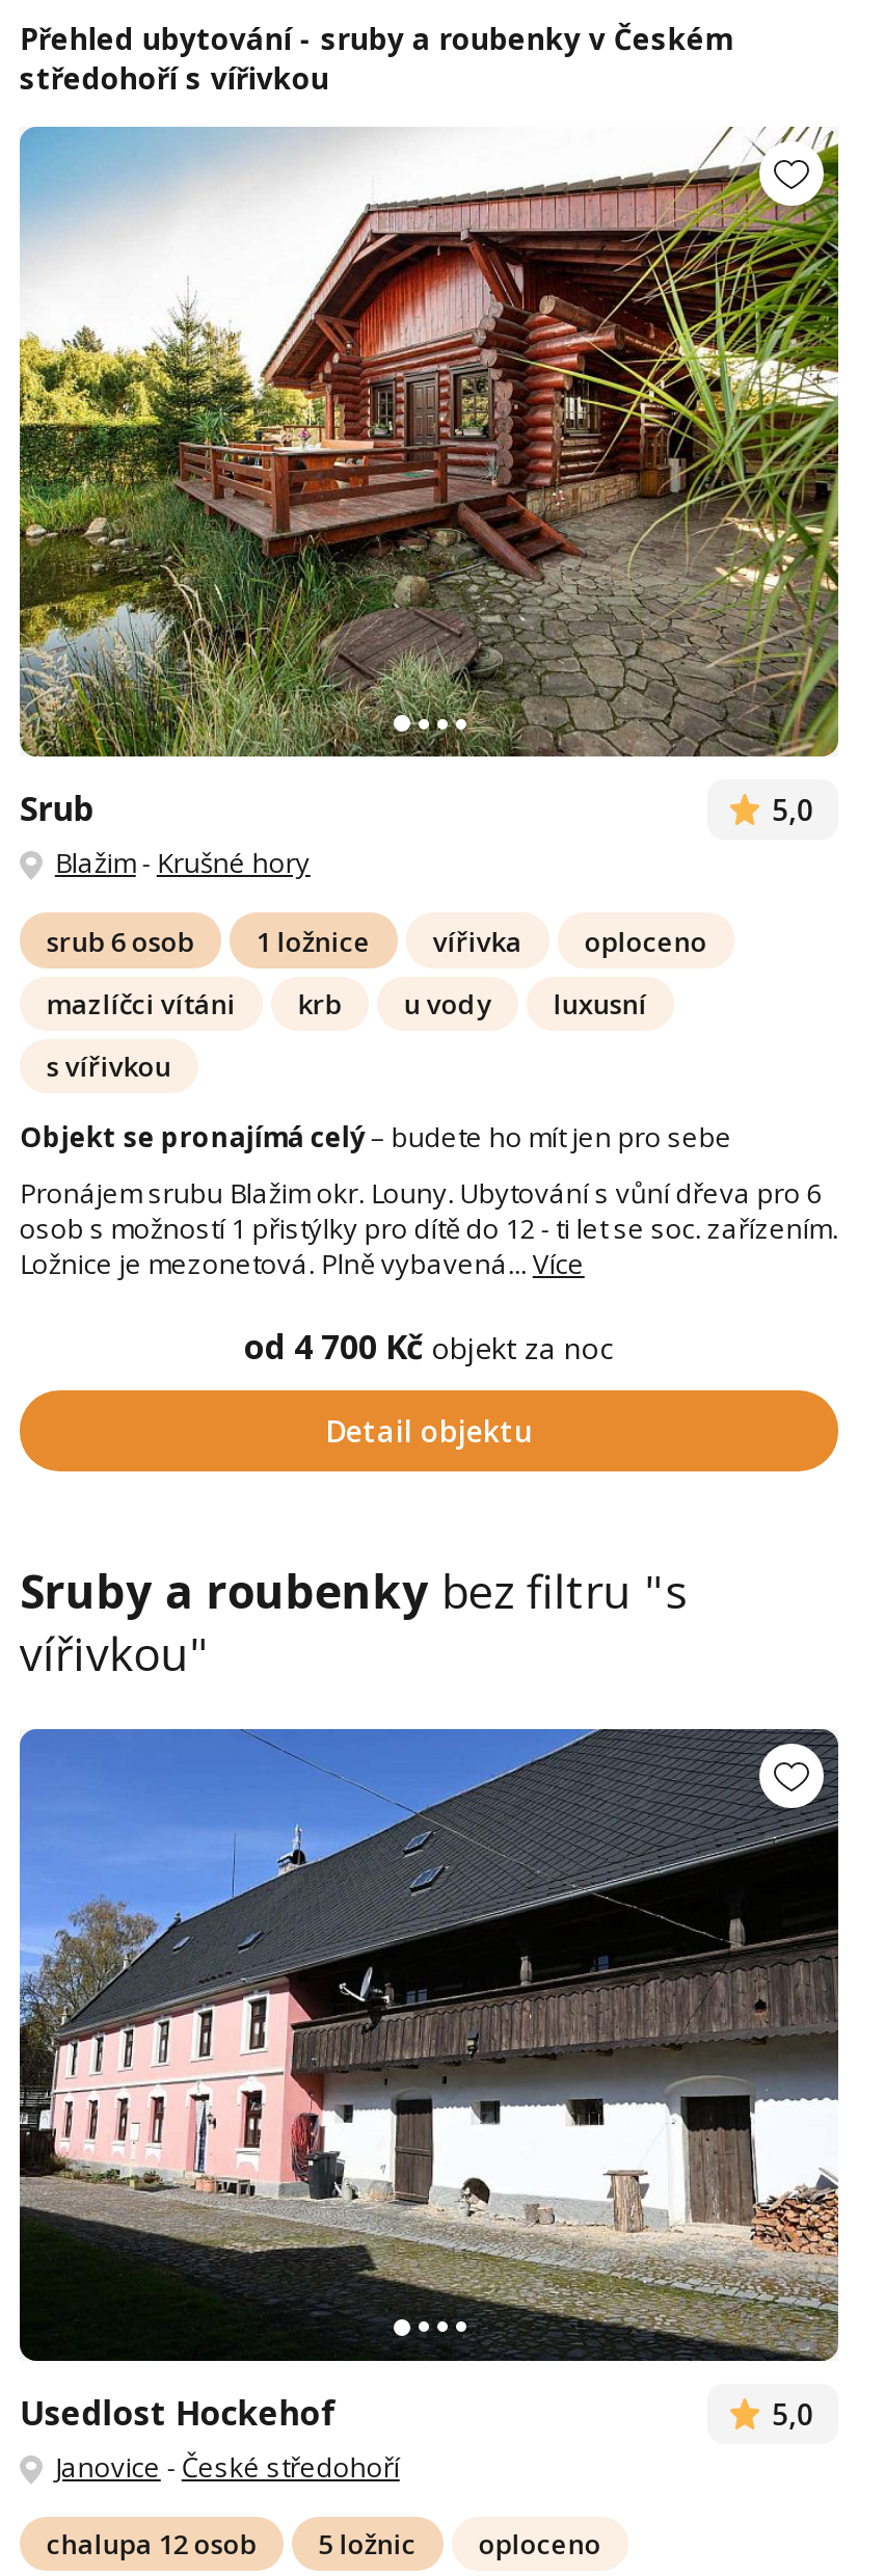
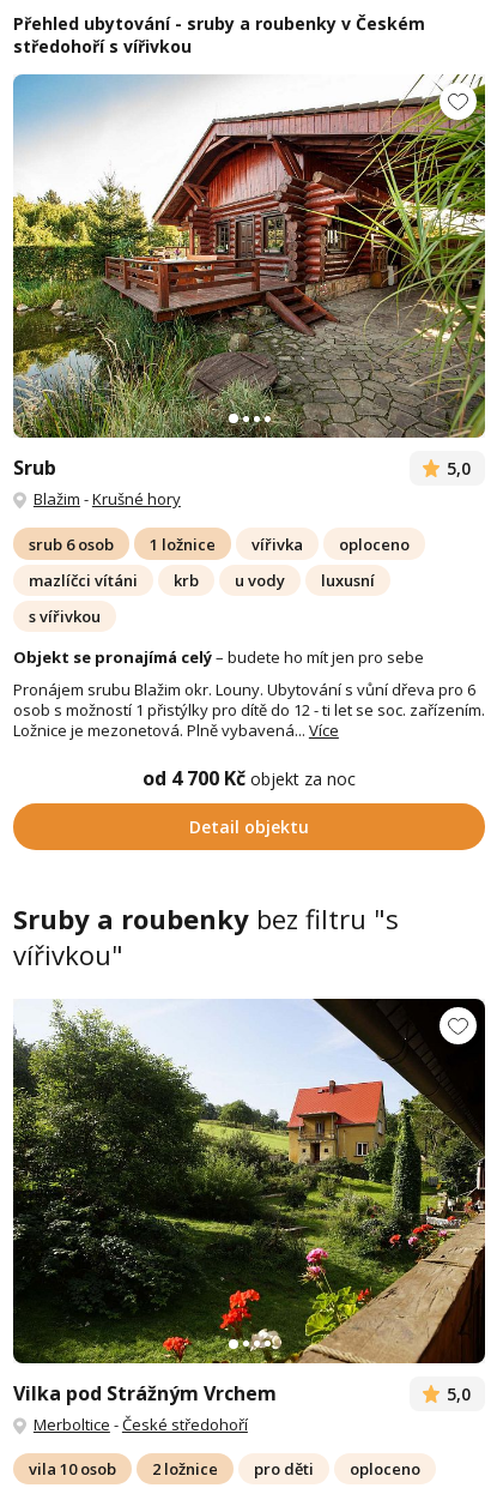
[18,1727,840,2435] [image] | Usedlost Hockehof -> [12,998,486,1406] [image] | Vilka pod Strážným Vrchem
[55,2448,400,2485] Janovice - České středohoří -> [33,1413,248,1435] Merboltice - České středohoří
[47,2525,416,2562] chalupa 12 osob | 5 ložnic -> [29,1458,314,1480] vila 10 osob | 2 ložnice | pro děti

